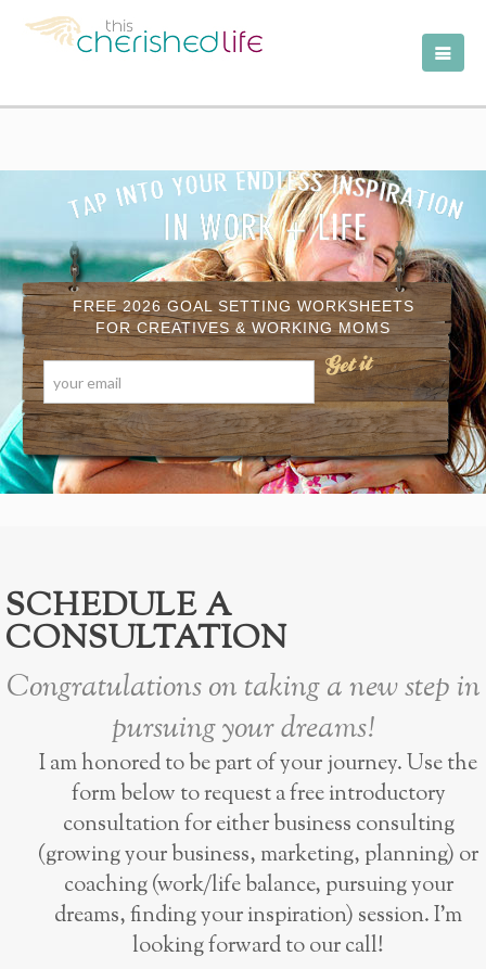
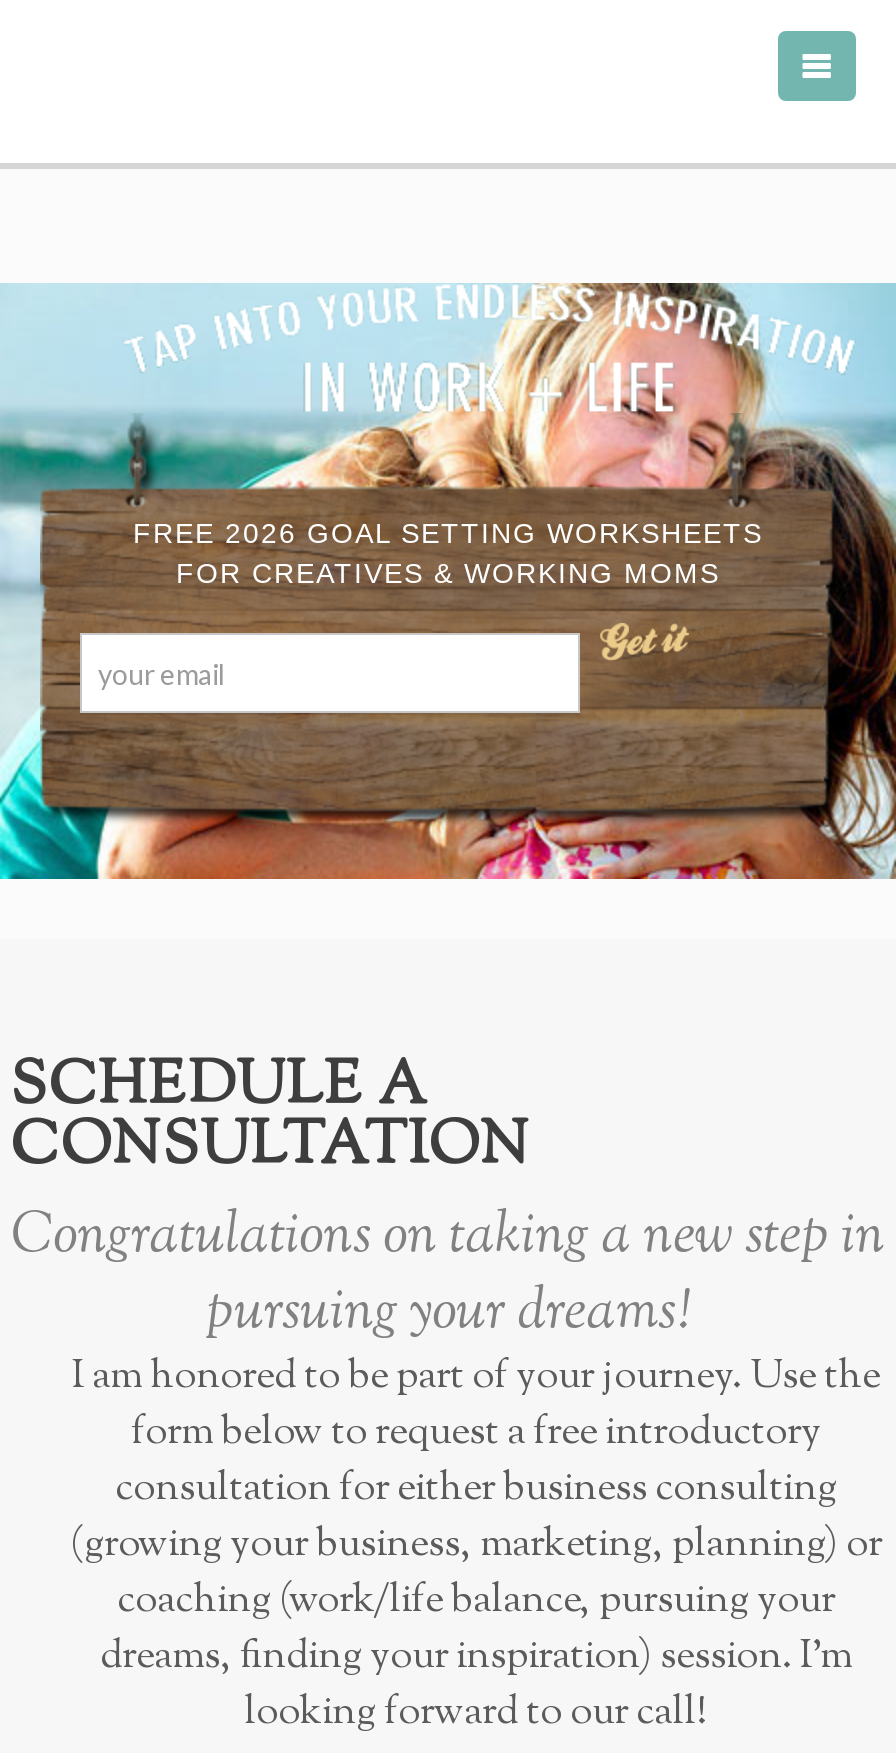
[26,16,263,53] [image] -> none

